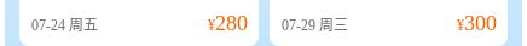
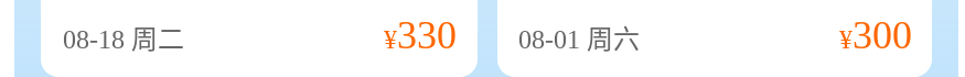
[31,17,98,34] 07-24周五 -> [63,24,184,55] 08-18周二
[207,11,247,35] ¥280 -> [384,13,457,57] ¥330
[281,17,348,34] 07-29周三 -> [518,24,640,55] 08-01周六

